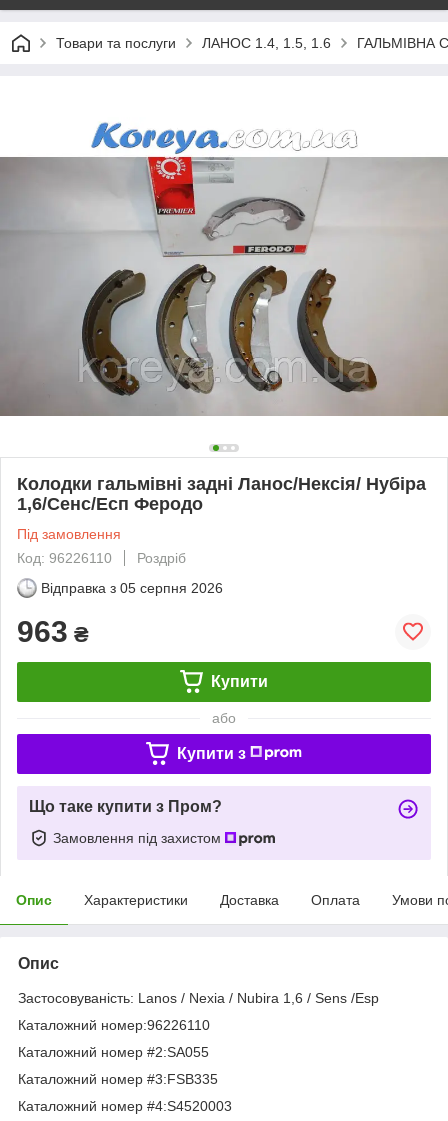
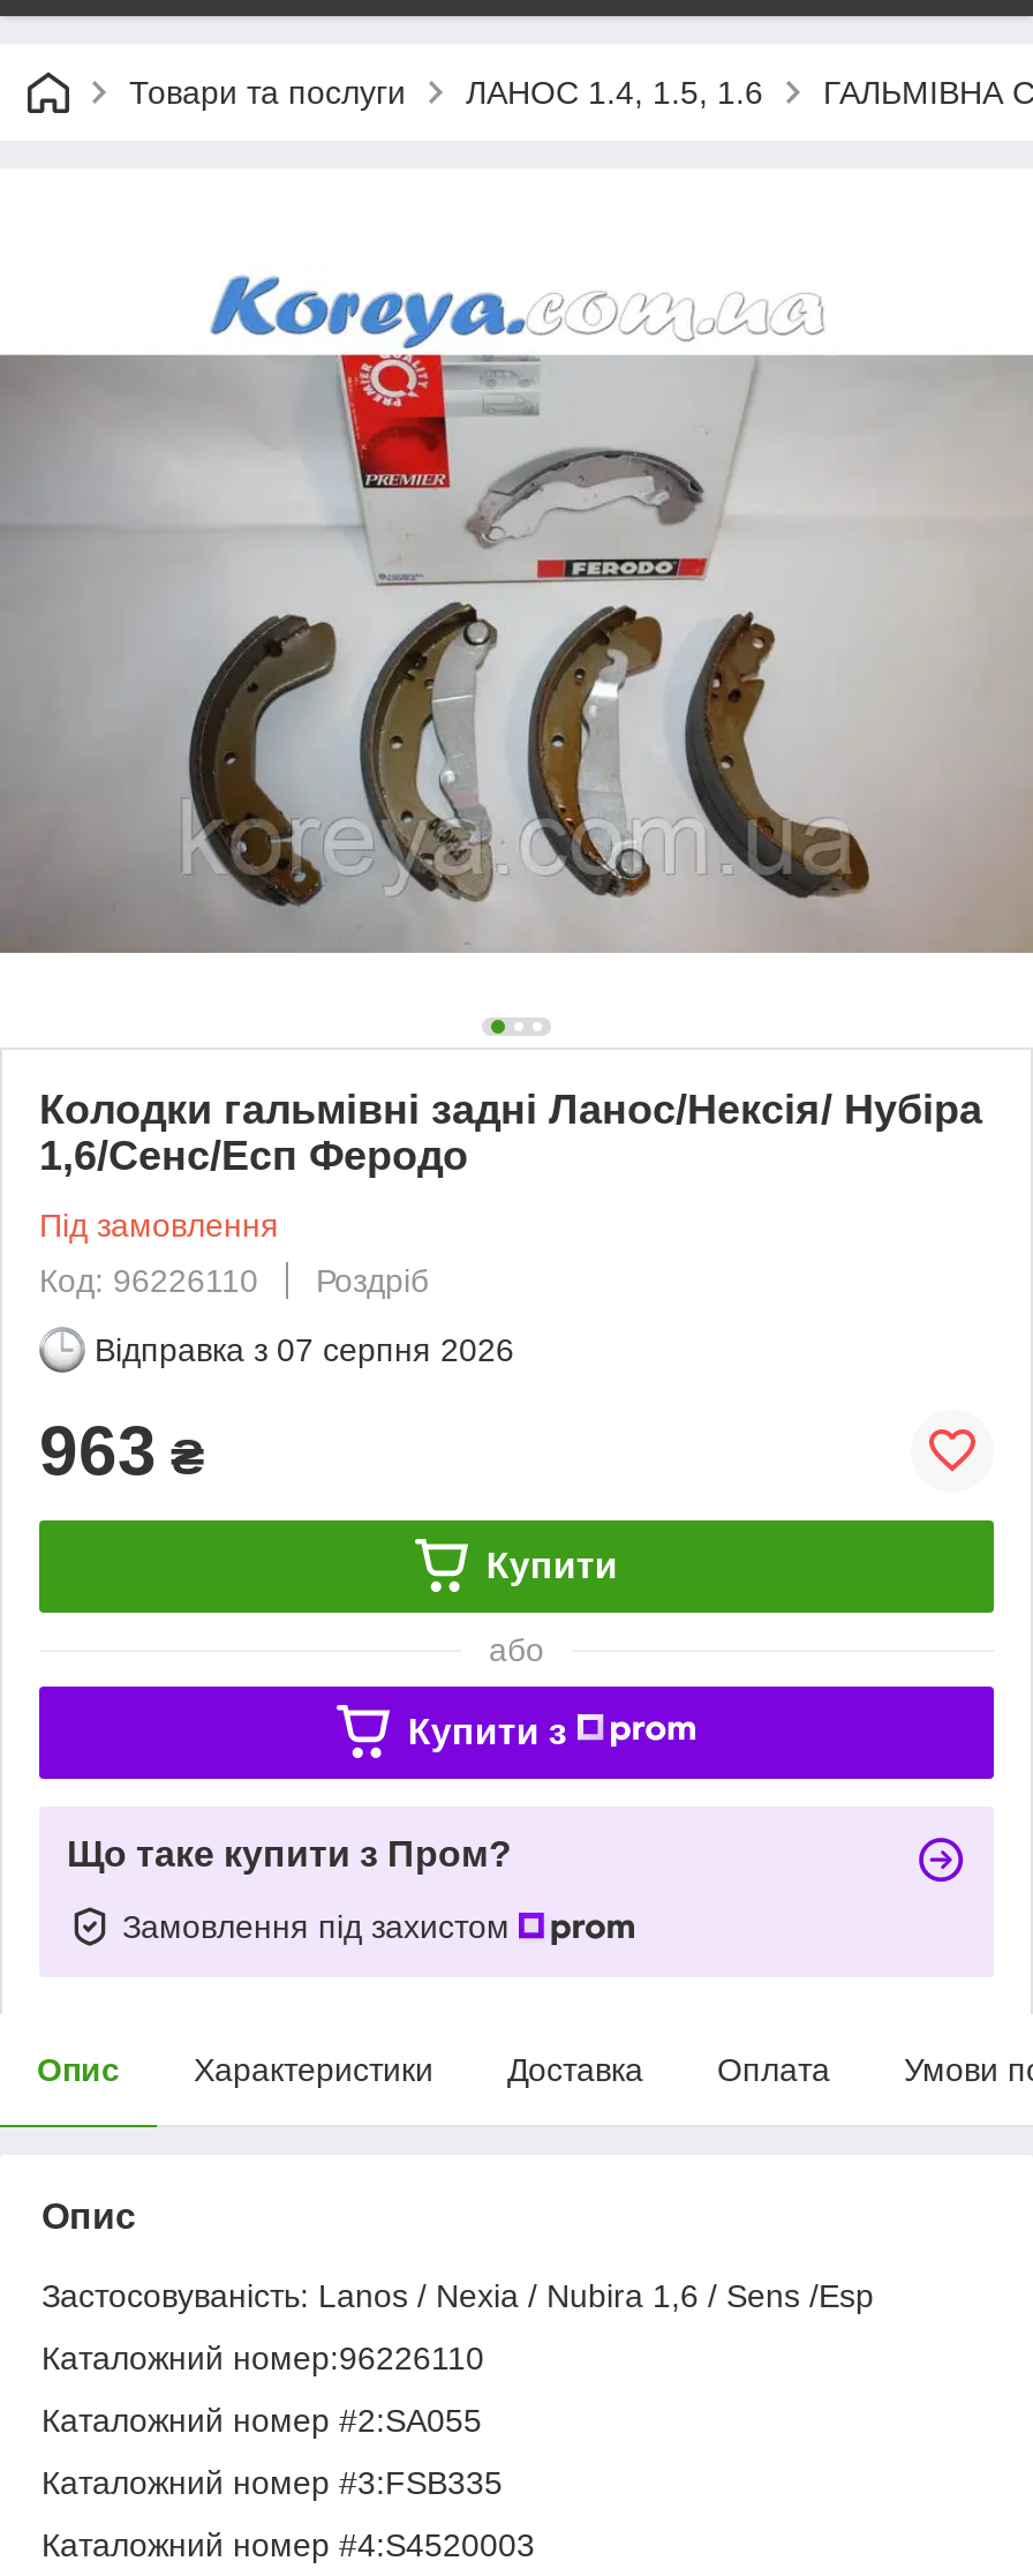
[41,580,223,596] Відправка з 05 серпня 2026 -> [95,1331,514,1368] Відправка з 07 серпня 2026

